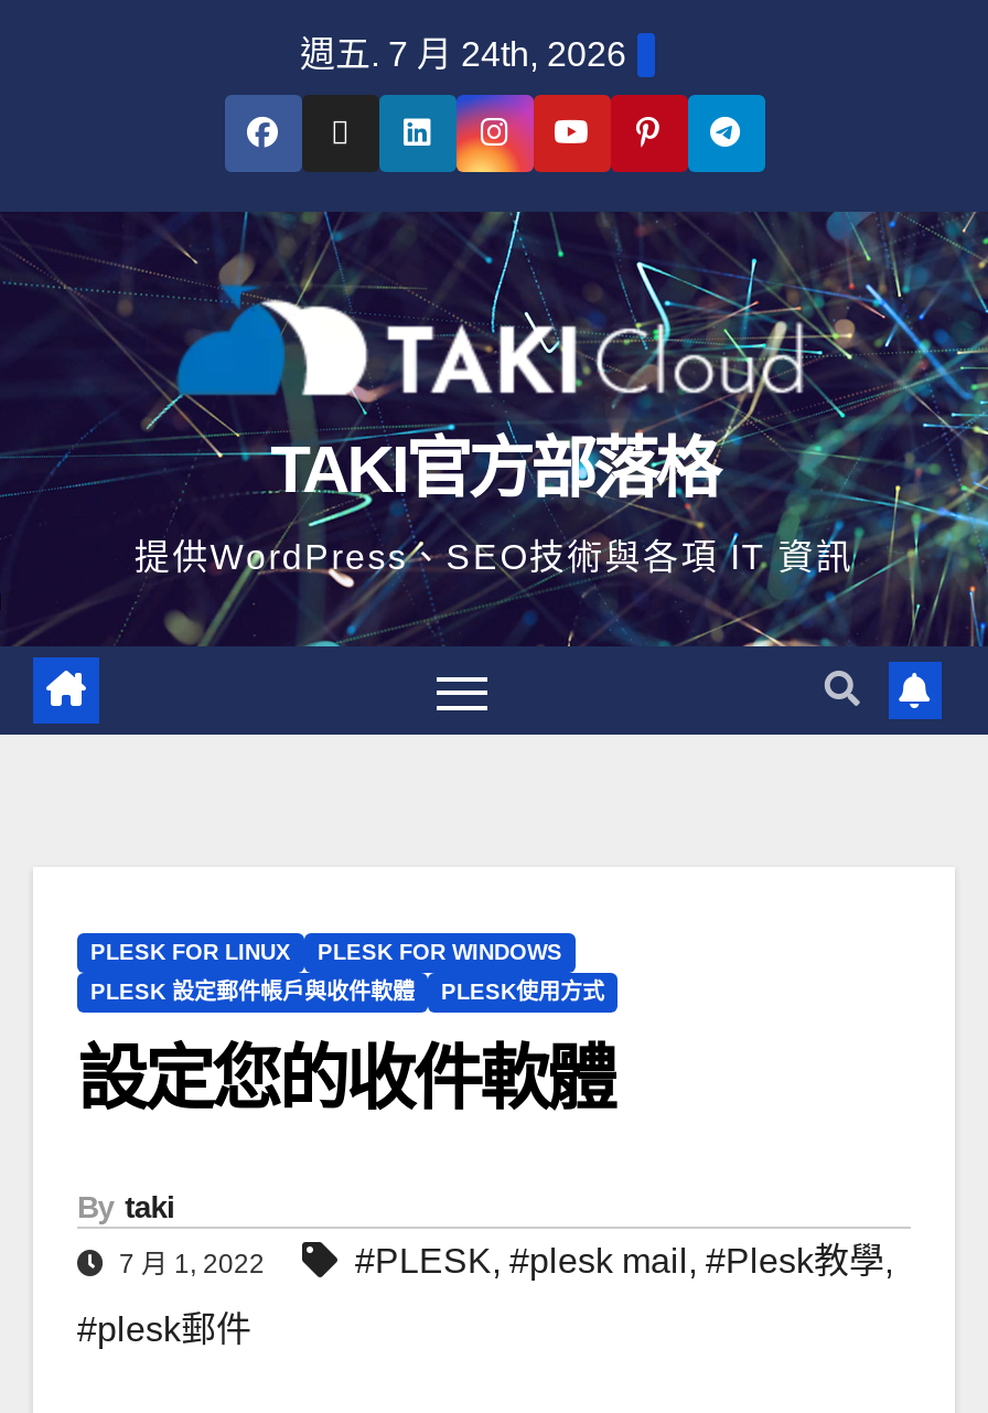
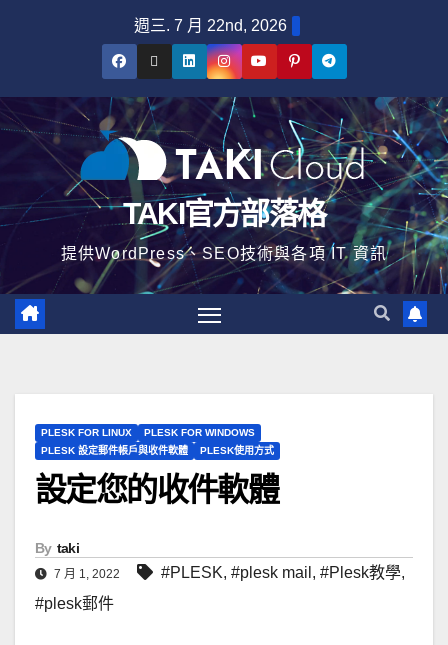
[300,35,626,73] 週五. 7 月 24th, 2026 -> [133,17,286,34] 週三. 7 月 22nd, 2026

